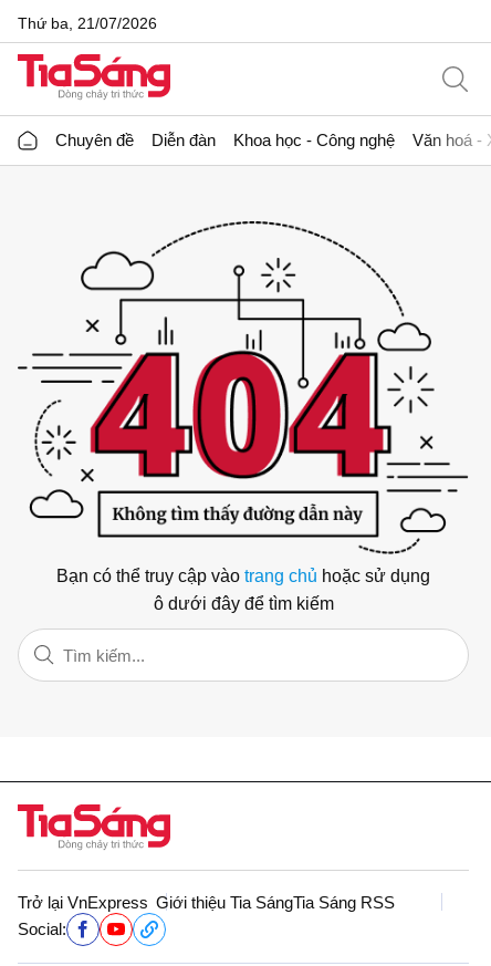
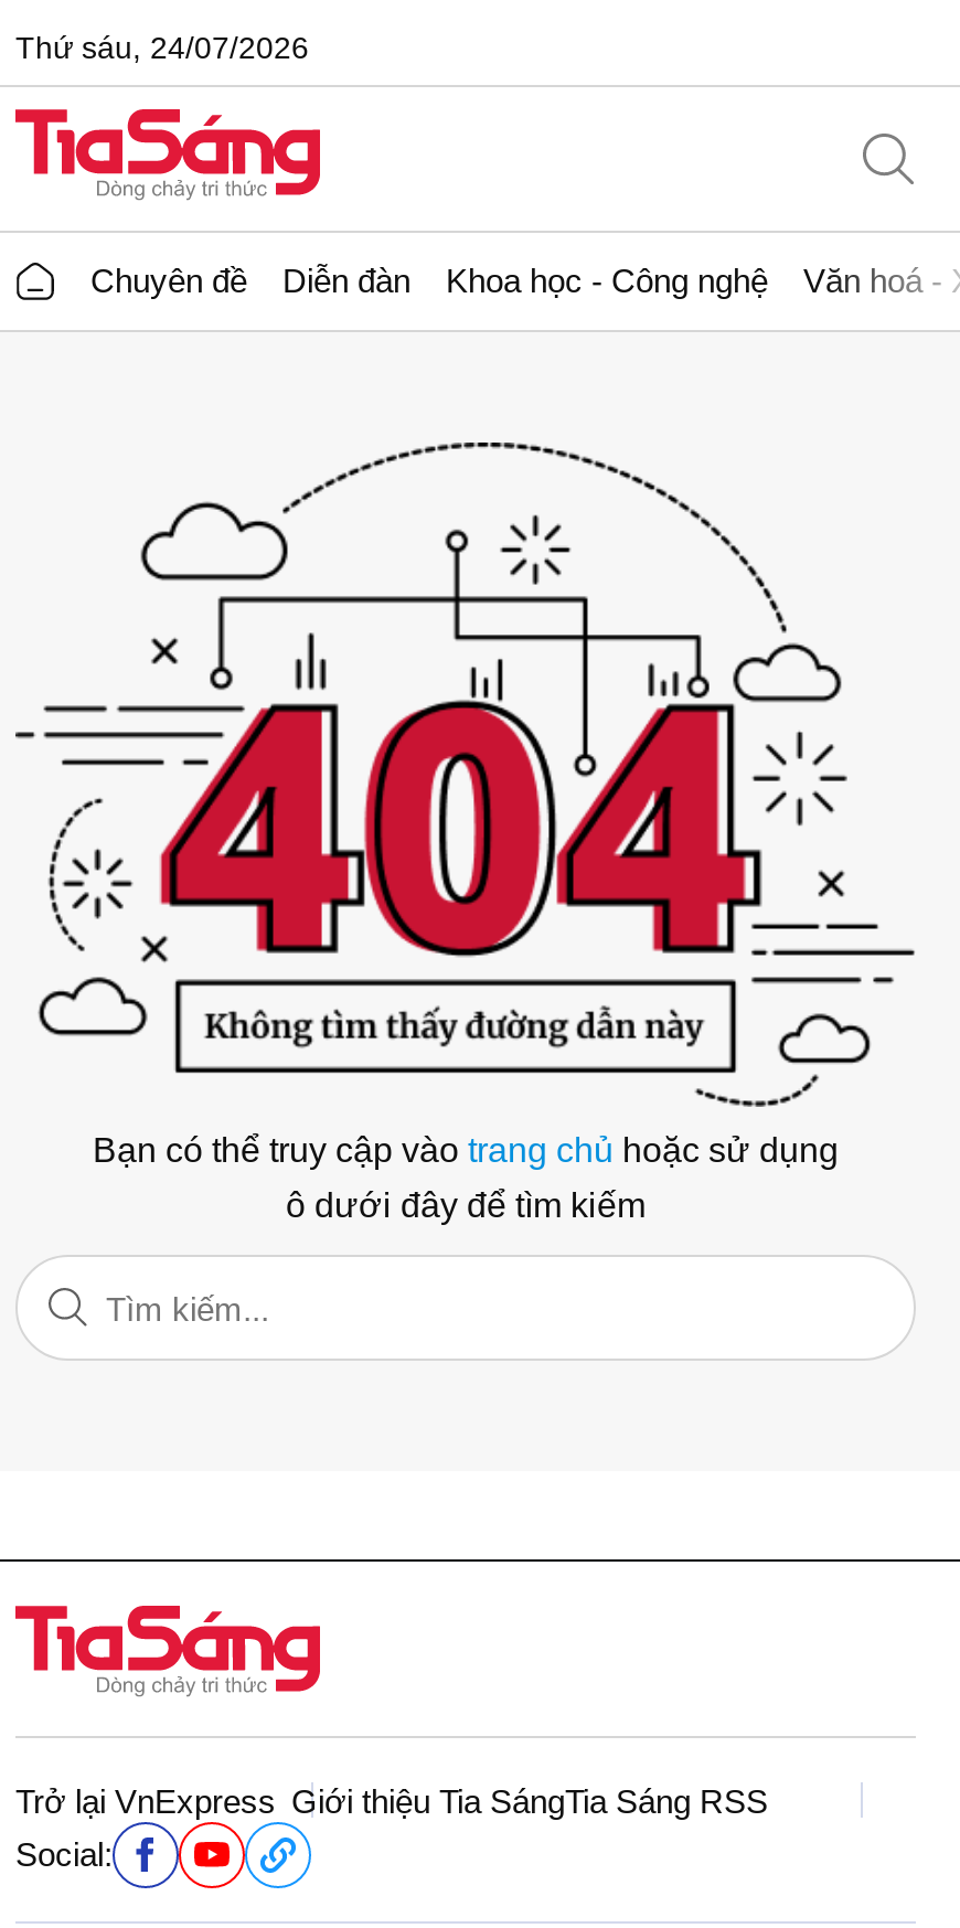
[18,14,157,32] Thứ ba, 21/07/2026 -> [15,29,309,64] Thứ sáu, 24/07/2026

